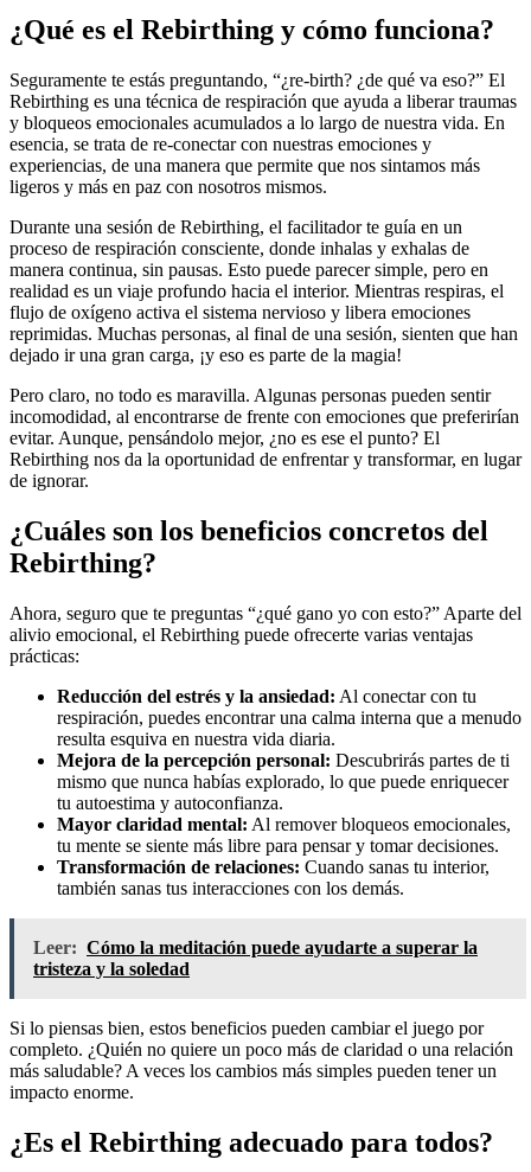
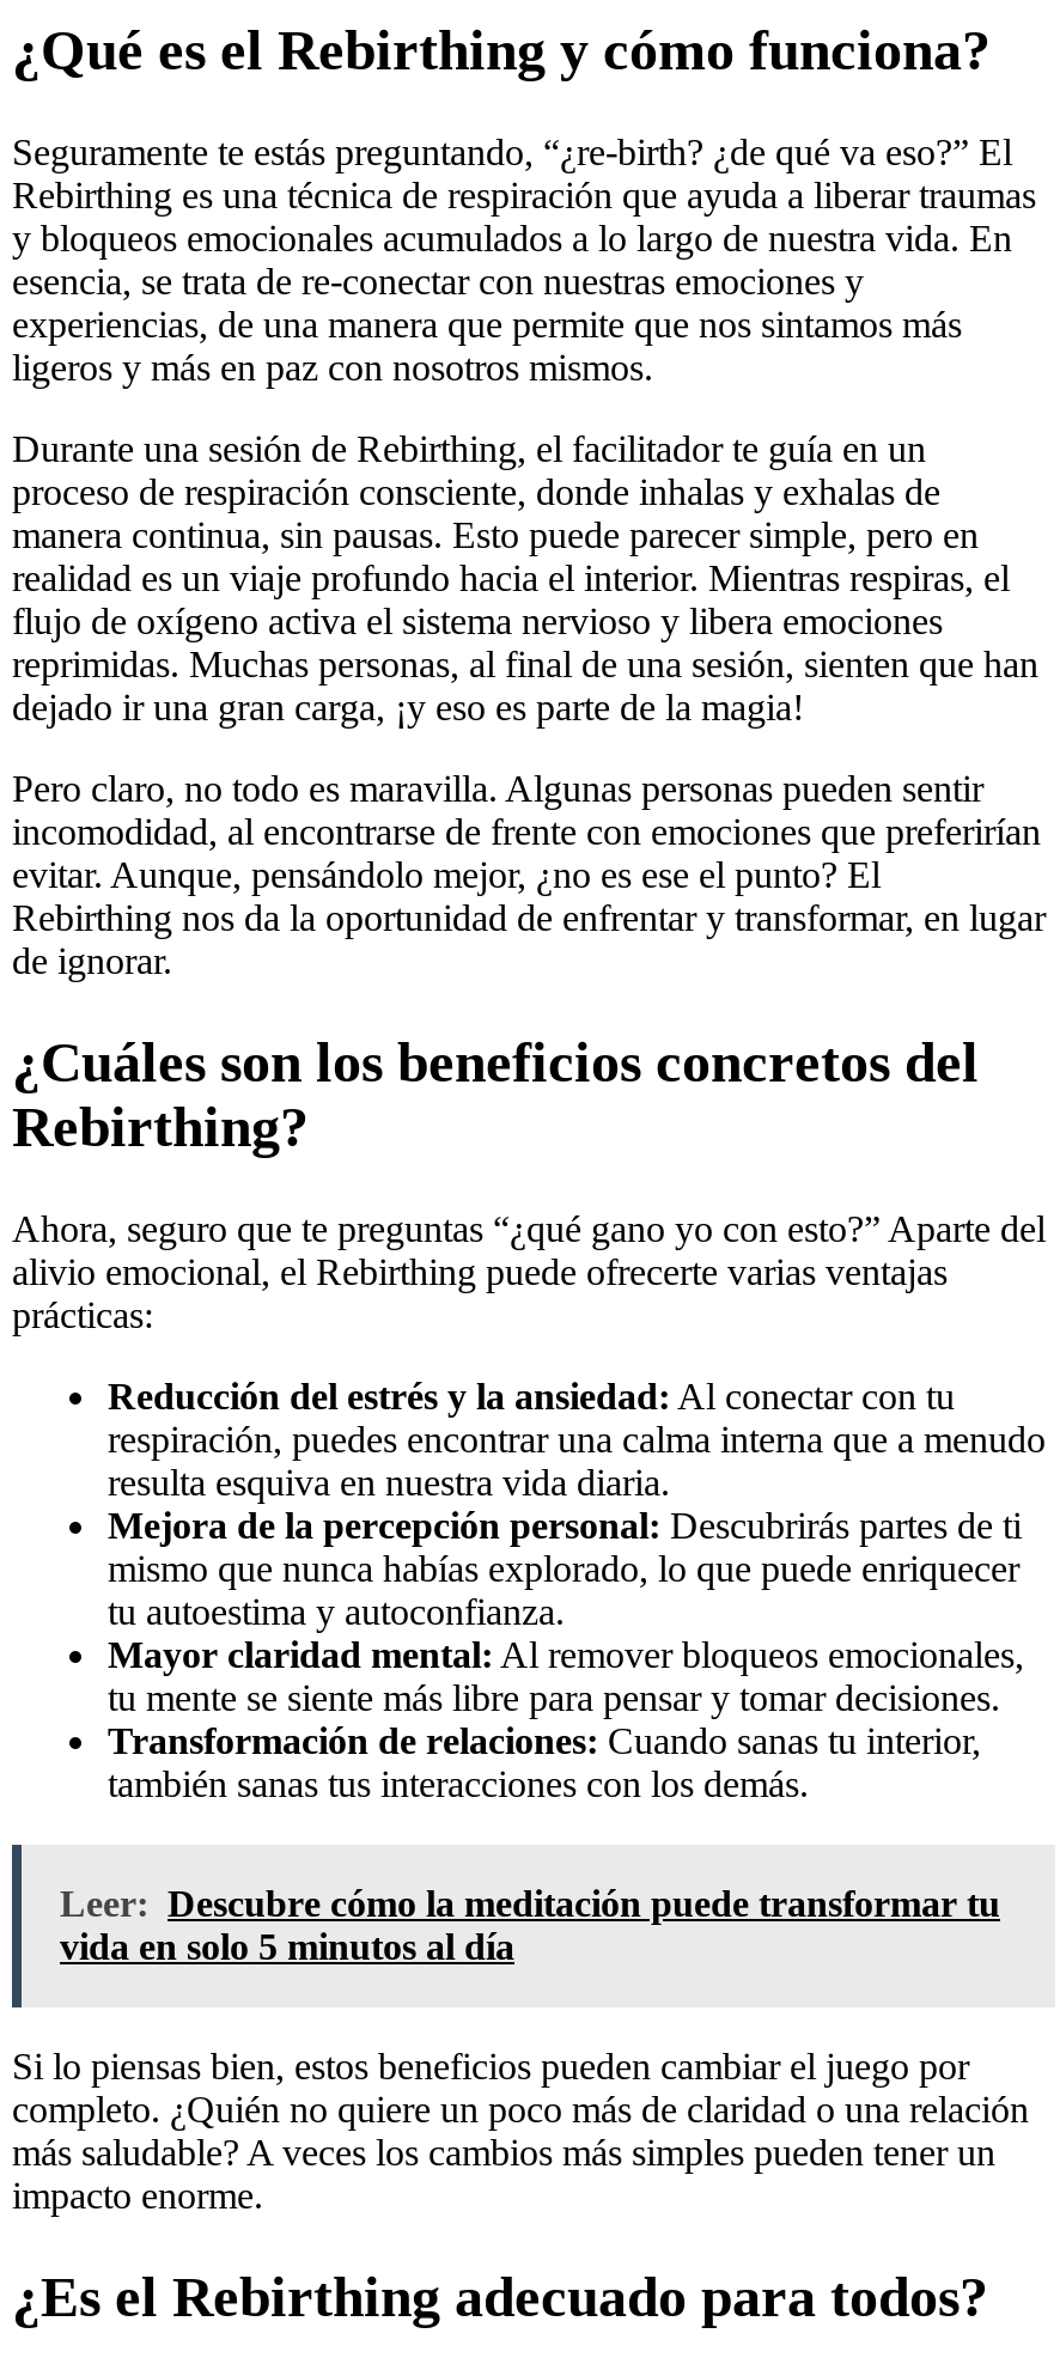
[33,937,478,979] Leer: Cómo la meditación puede ayudarte a superar la | tristeza y la soledad -> [60,1883,1000,1967] Leer: Descubre cómo la meditación puede transformar tu | vida en solo 5 minutos al día

